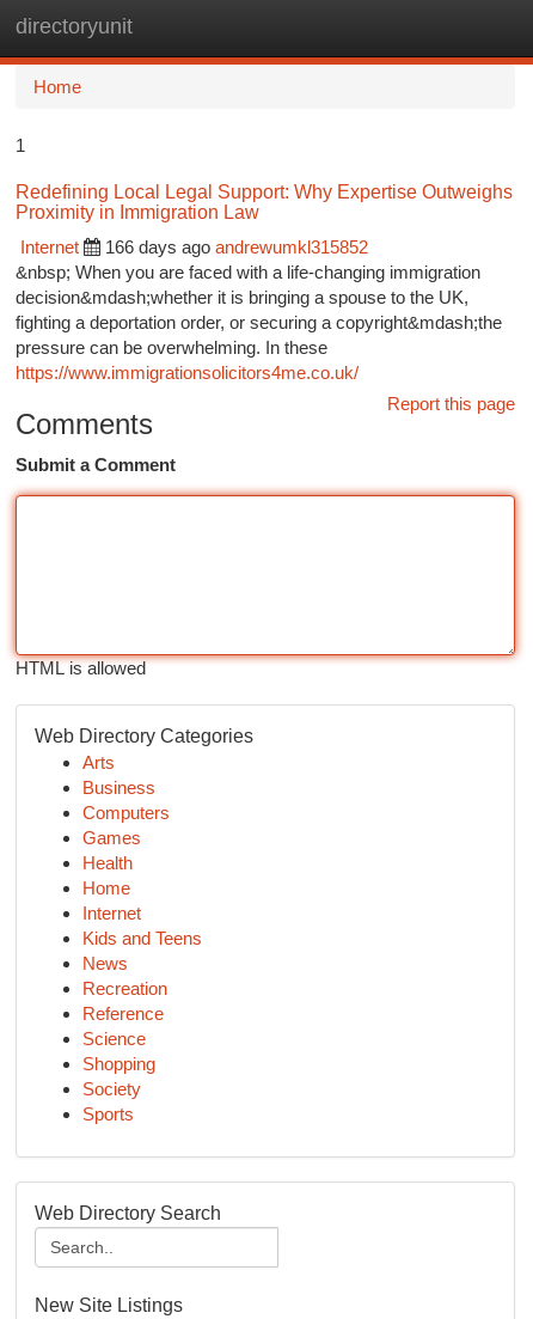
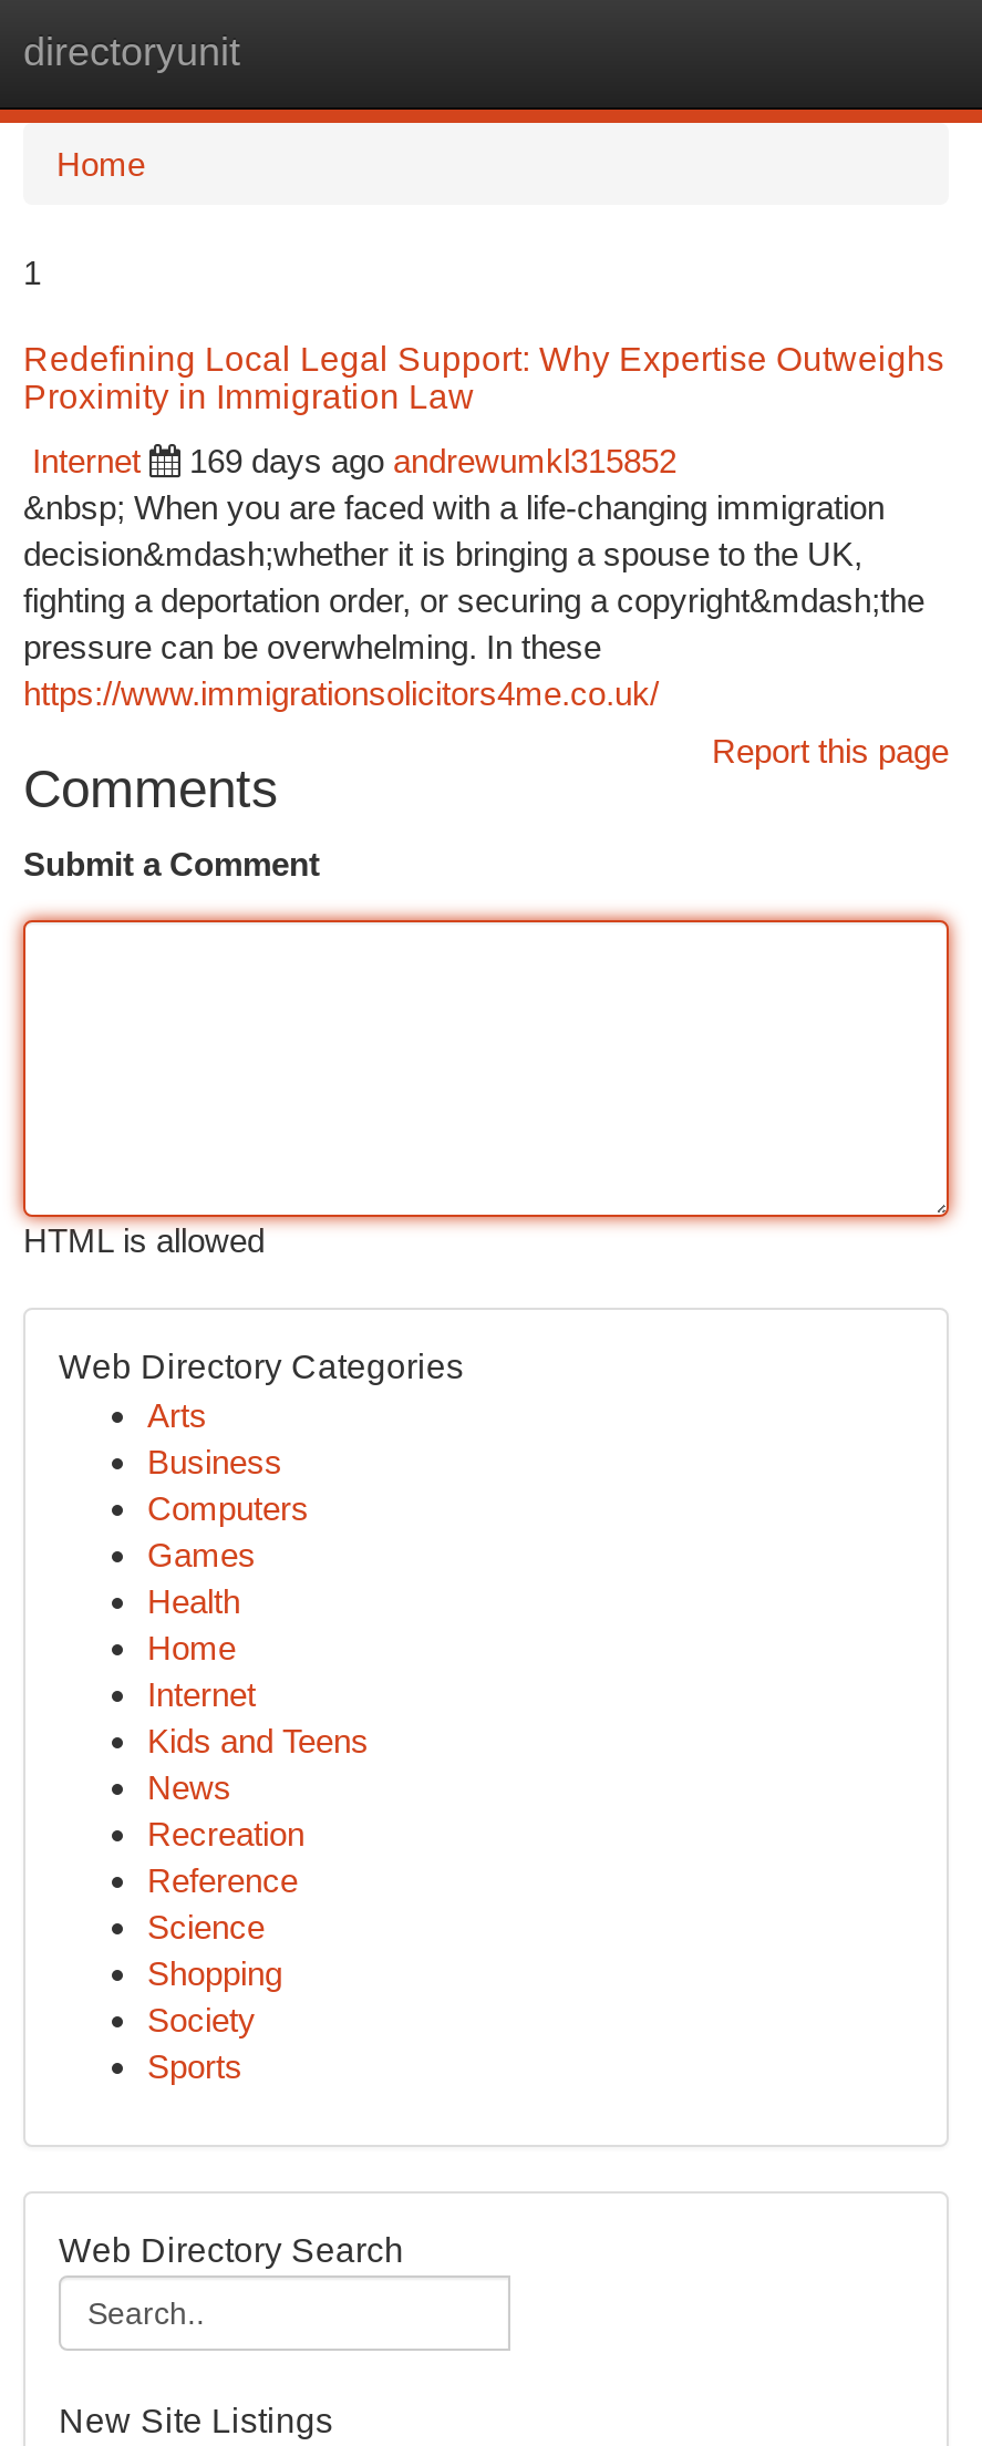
[105,237,368,257] 166 days ago andrewumkl315852 -> [189,442,676,479] 169 days ago andrewumkl315852

